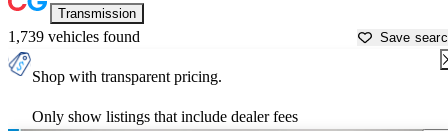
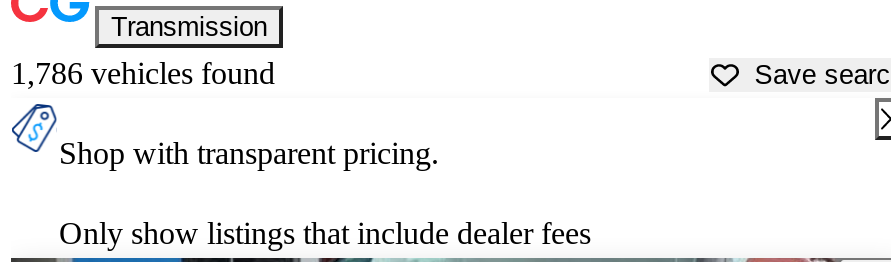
[8,28,140,45] 1,739 vehicles found -> [11,57,275,91] 1,786 vehicles found

